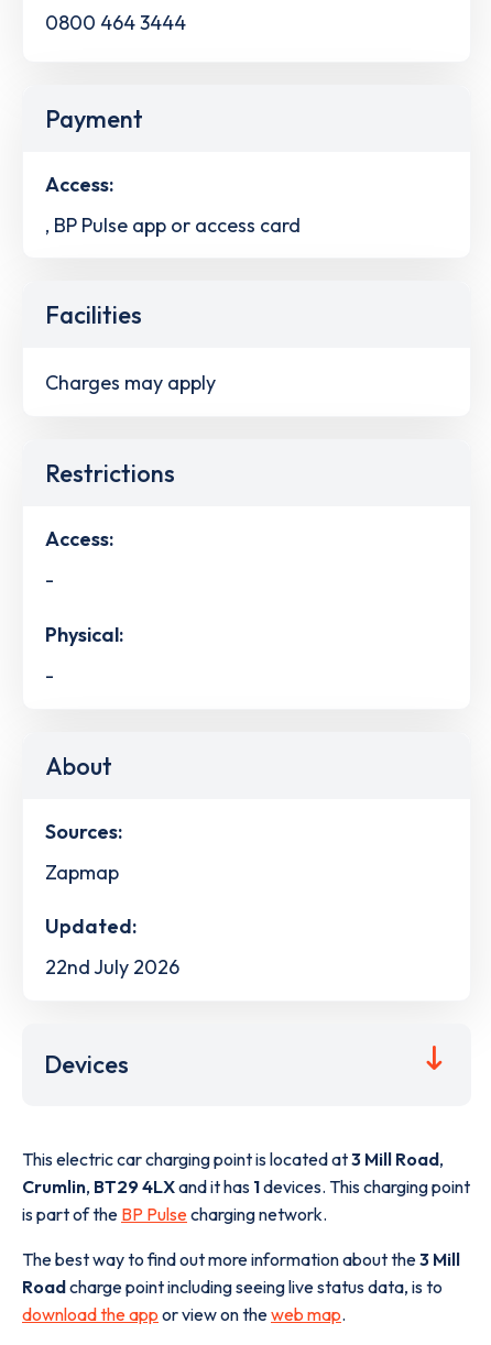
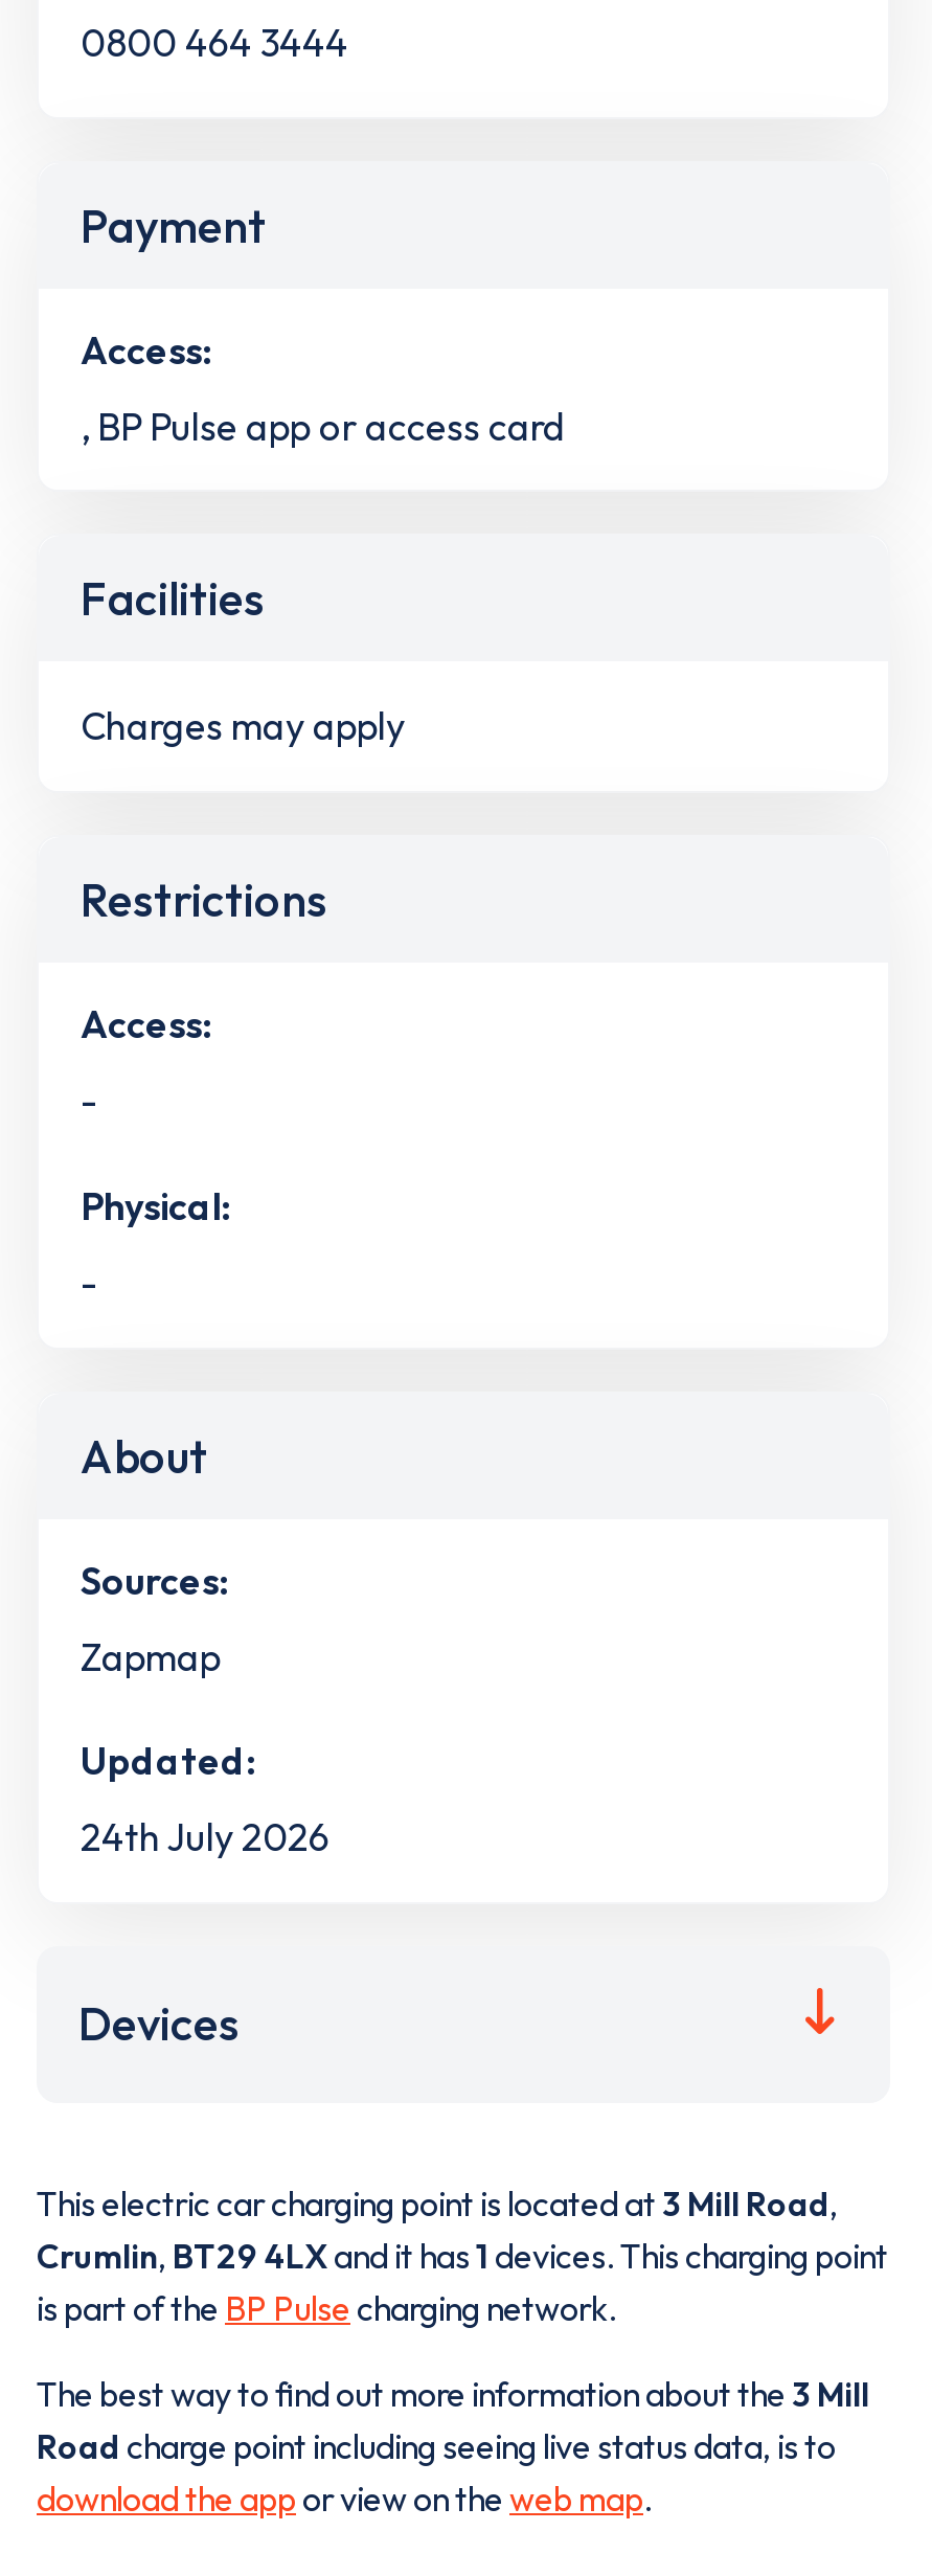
[45,954,179,980] 22nd July 2026 -> [81,1814,329,1862] 24th July 2026

